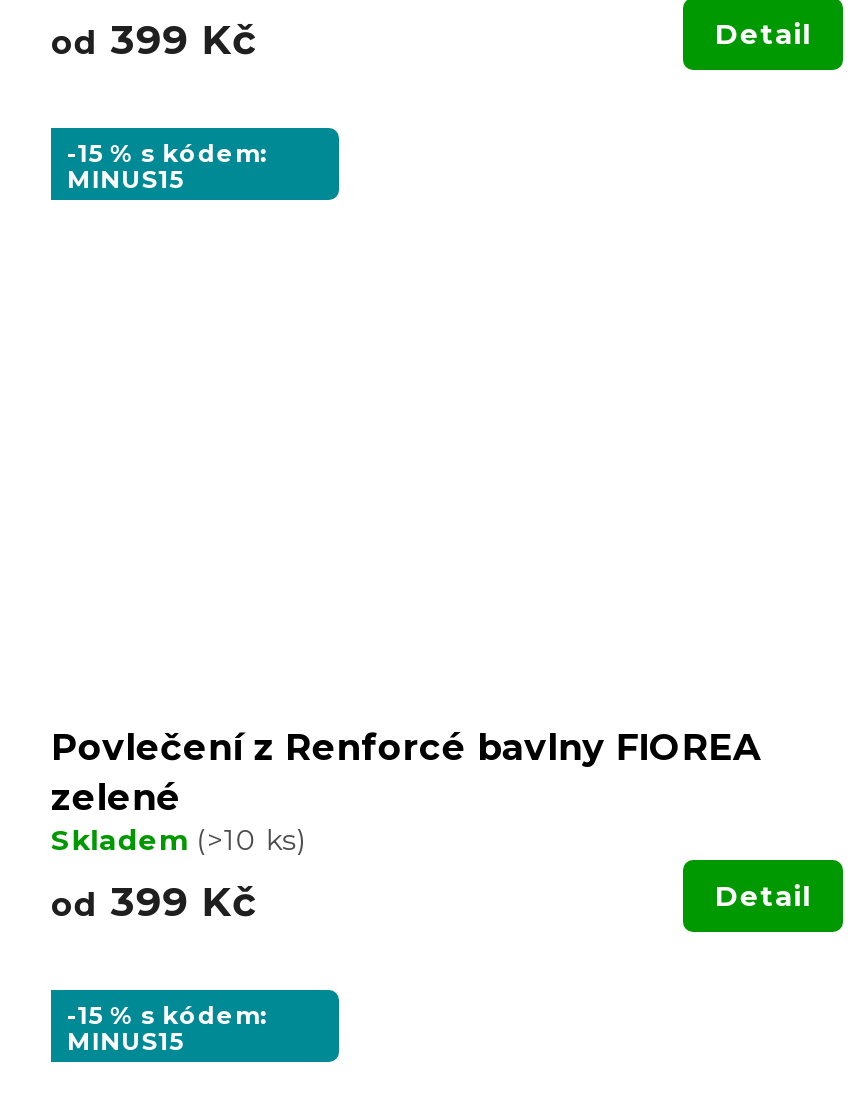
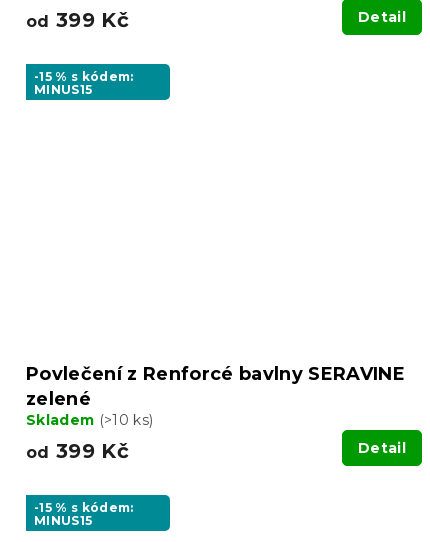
[51,726,762,770] Povlečení z Renforcé bavlny FIOREA -> [26,363,405,385] Povlečení z Renforcé bavlny SERAVINE

